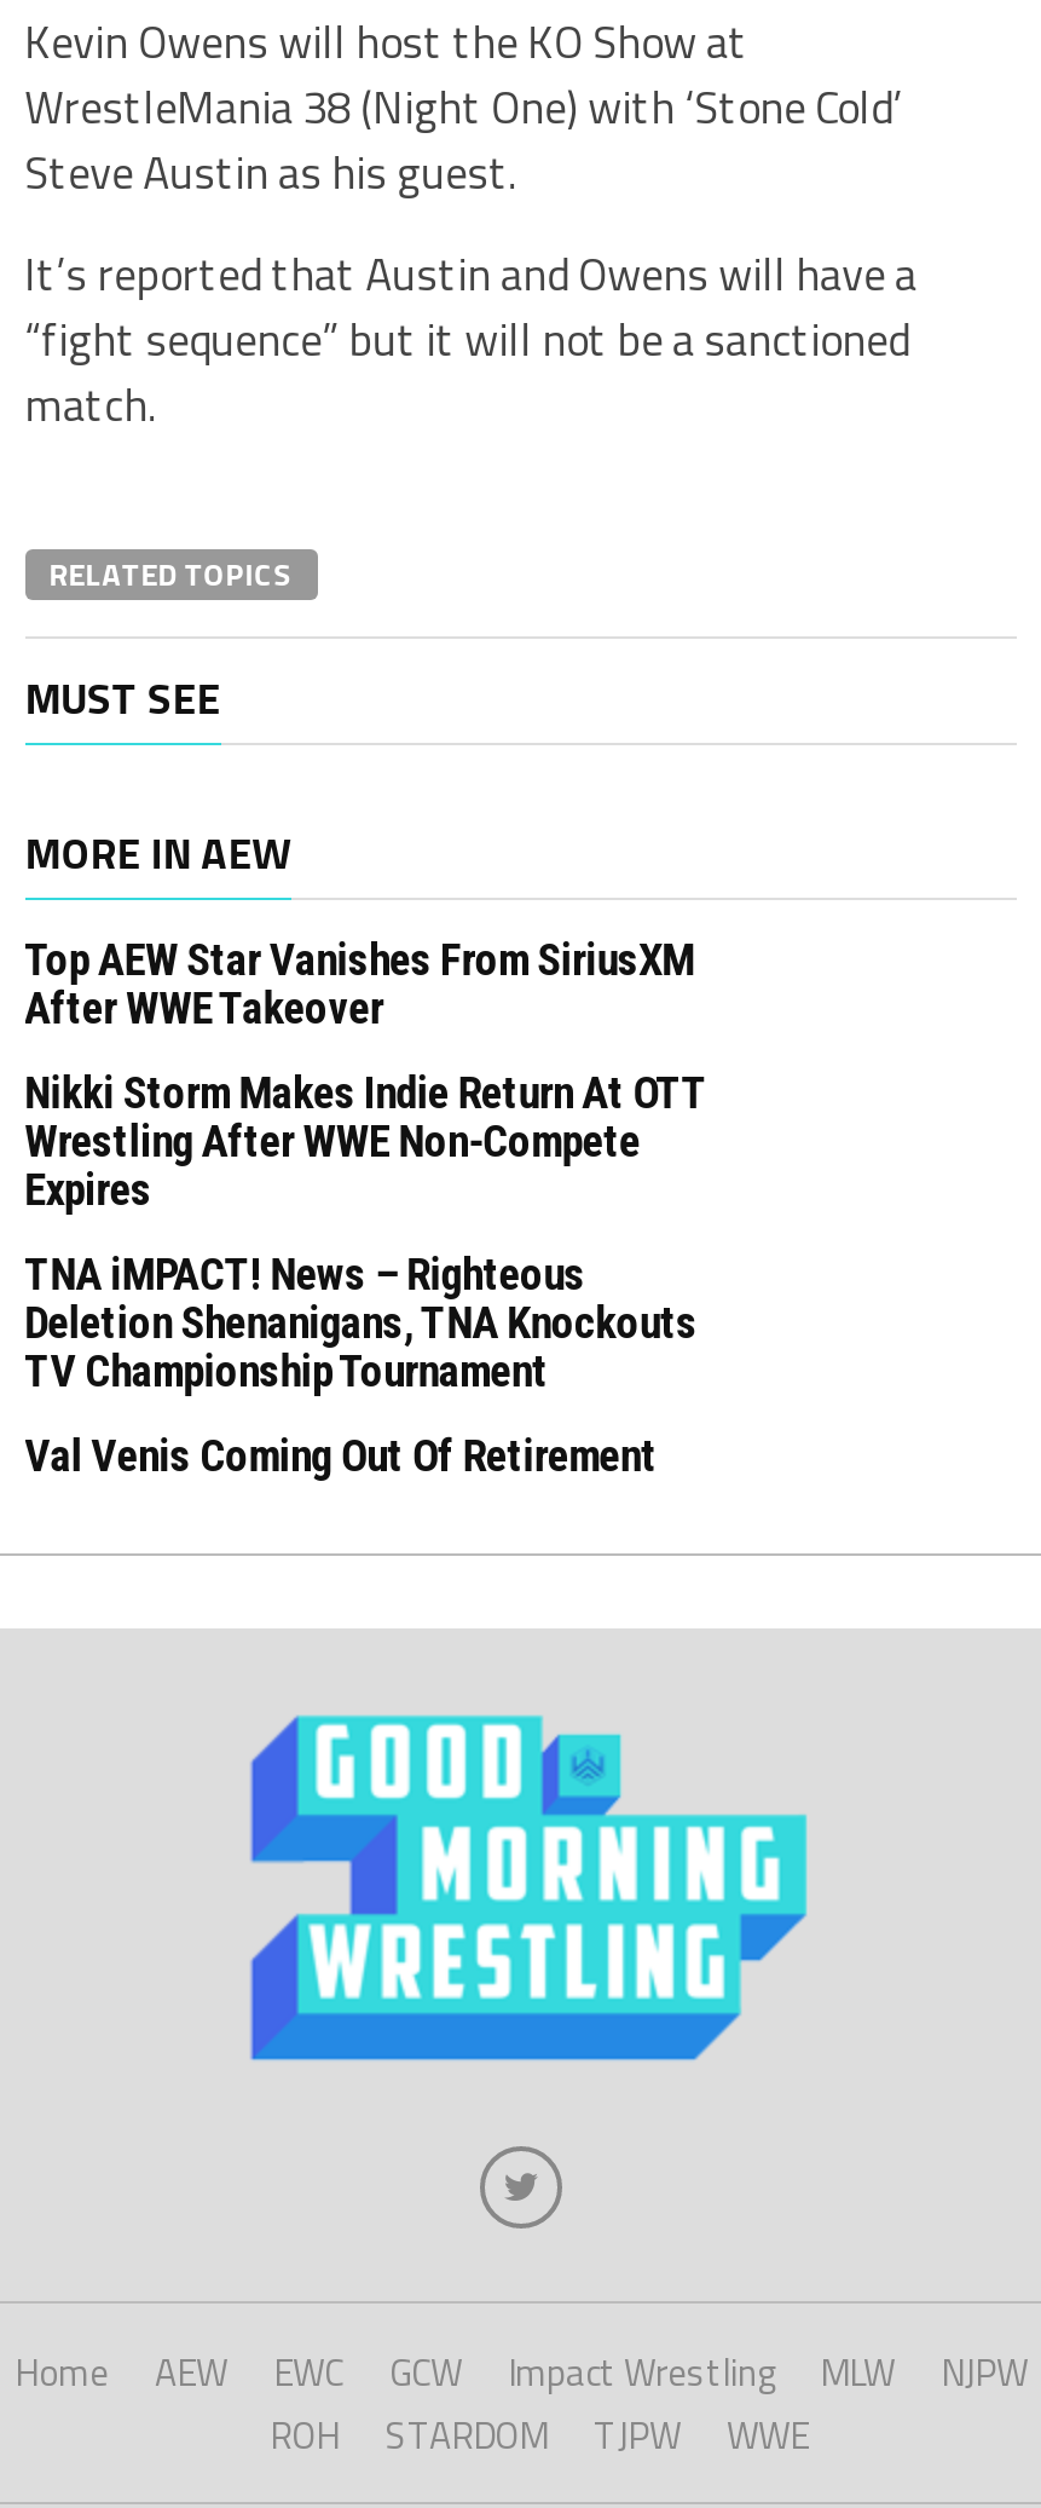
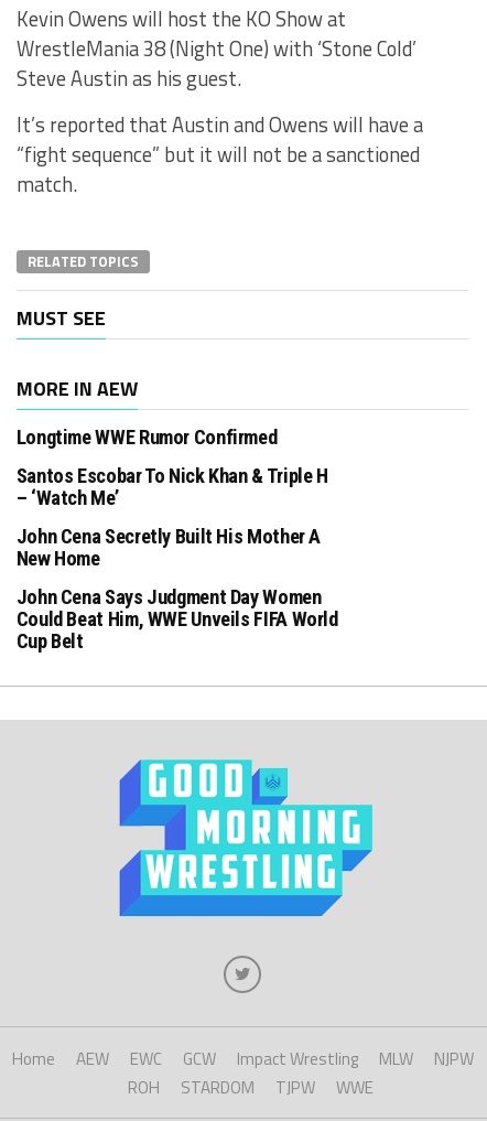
[25,933,695,1032] Top AEW Star Vanishes From SiriusXM | After WWE Takeover -> [16,425,277,448] Longtime WWE Rumor Confirmed
[25,1066,705,1214] Nikki Storm Makes Indie Return At OTT | Wrestling After WWE Non-Compete | Expires -> [16,464,328,509] Santos Escobar To Nick Khan & Triple H | – ‘Watch Me’
[25,1248,697,1395] TNA iMPACT! News – Righteous | Deletion Shenanigans, TNA Knockouts | TV Championship Tournament -> [16,524,321,569] John Cena Secretly Built His Mother A | New Home
[25,1429,657,1480] Val Venis Coming Out Of Retirement -> [16,585,338,652] John Cena Says Judgment Day Women | Could Beat Him, WWE Unveils FIFA World | Cup Belt

